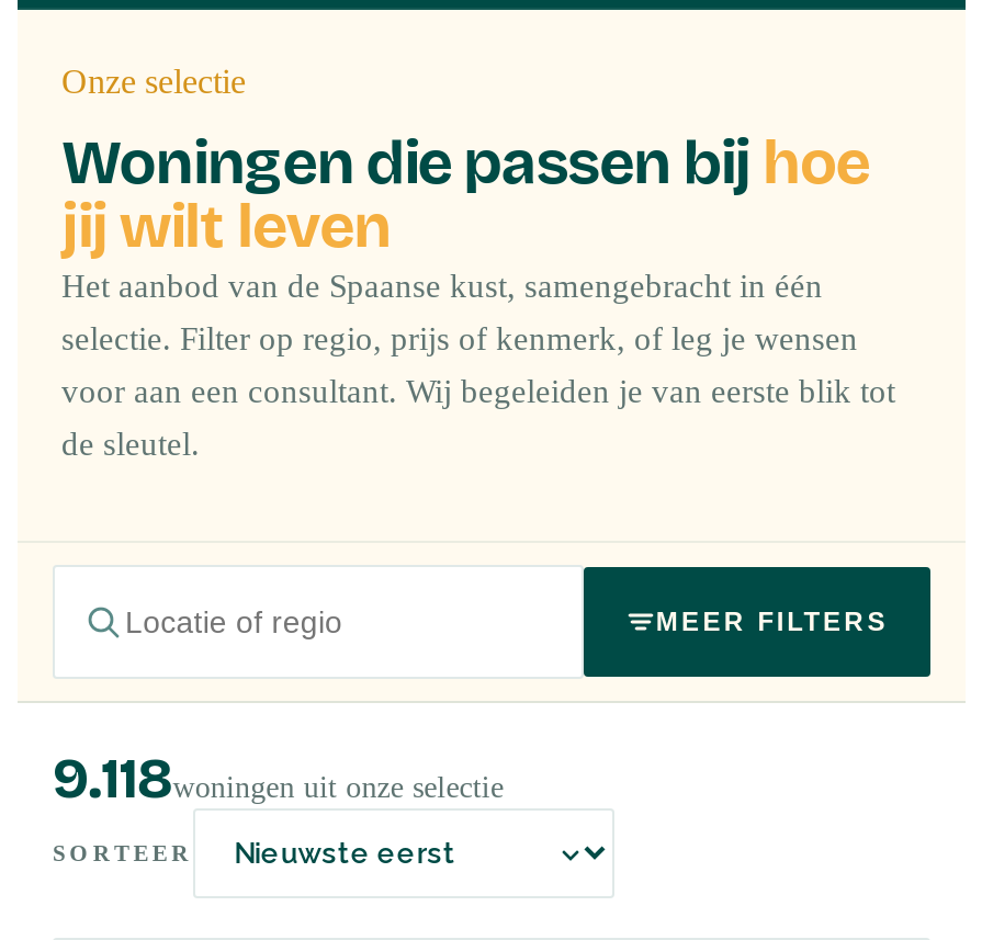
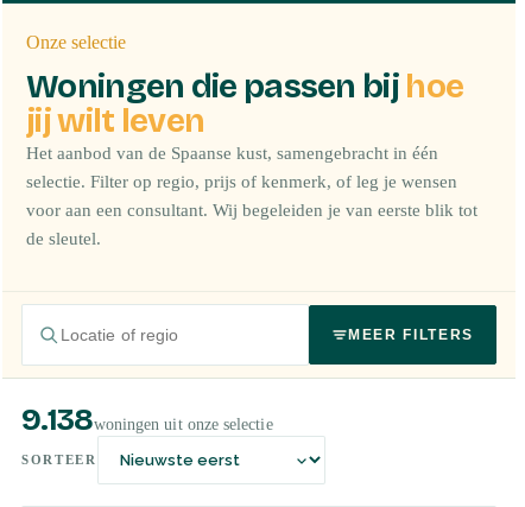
[53,745,504,813] 9.118woningen uit onze selectie -> [21,401,273,438] 9.138woningen uit onze selectie

